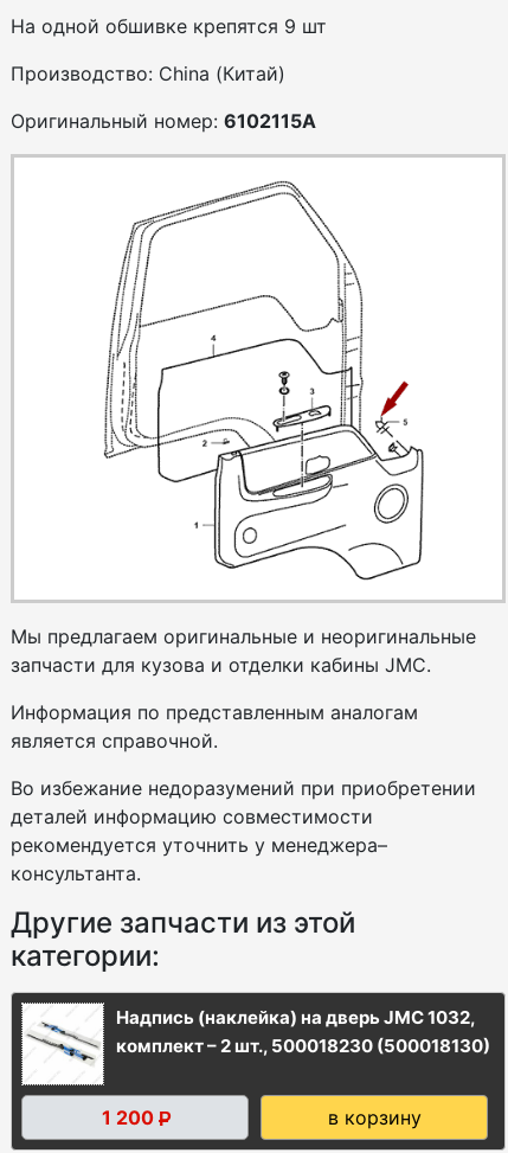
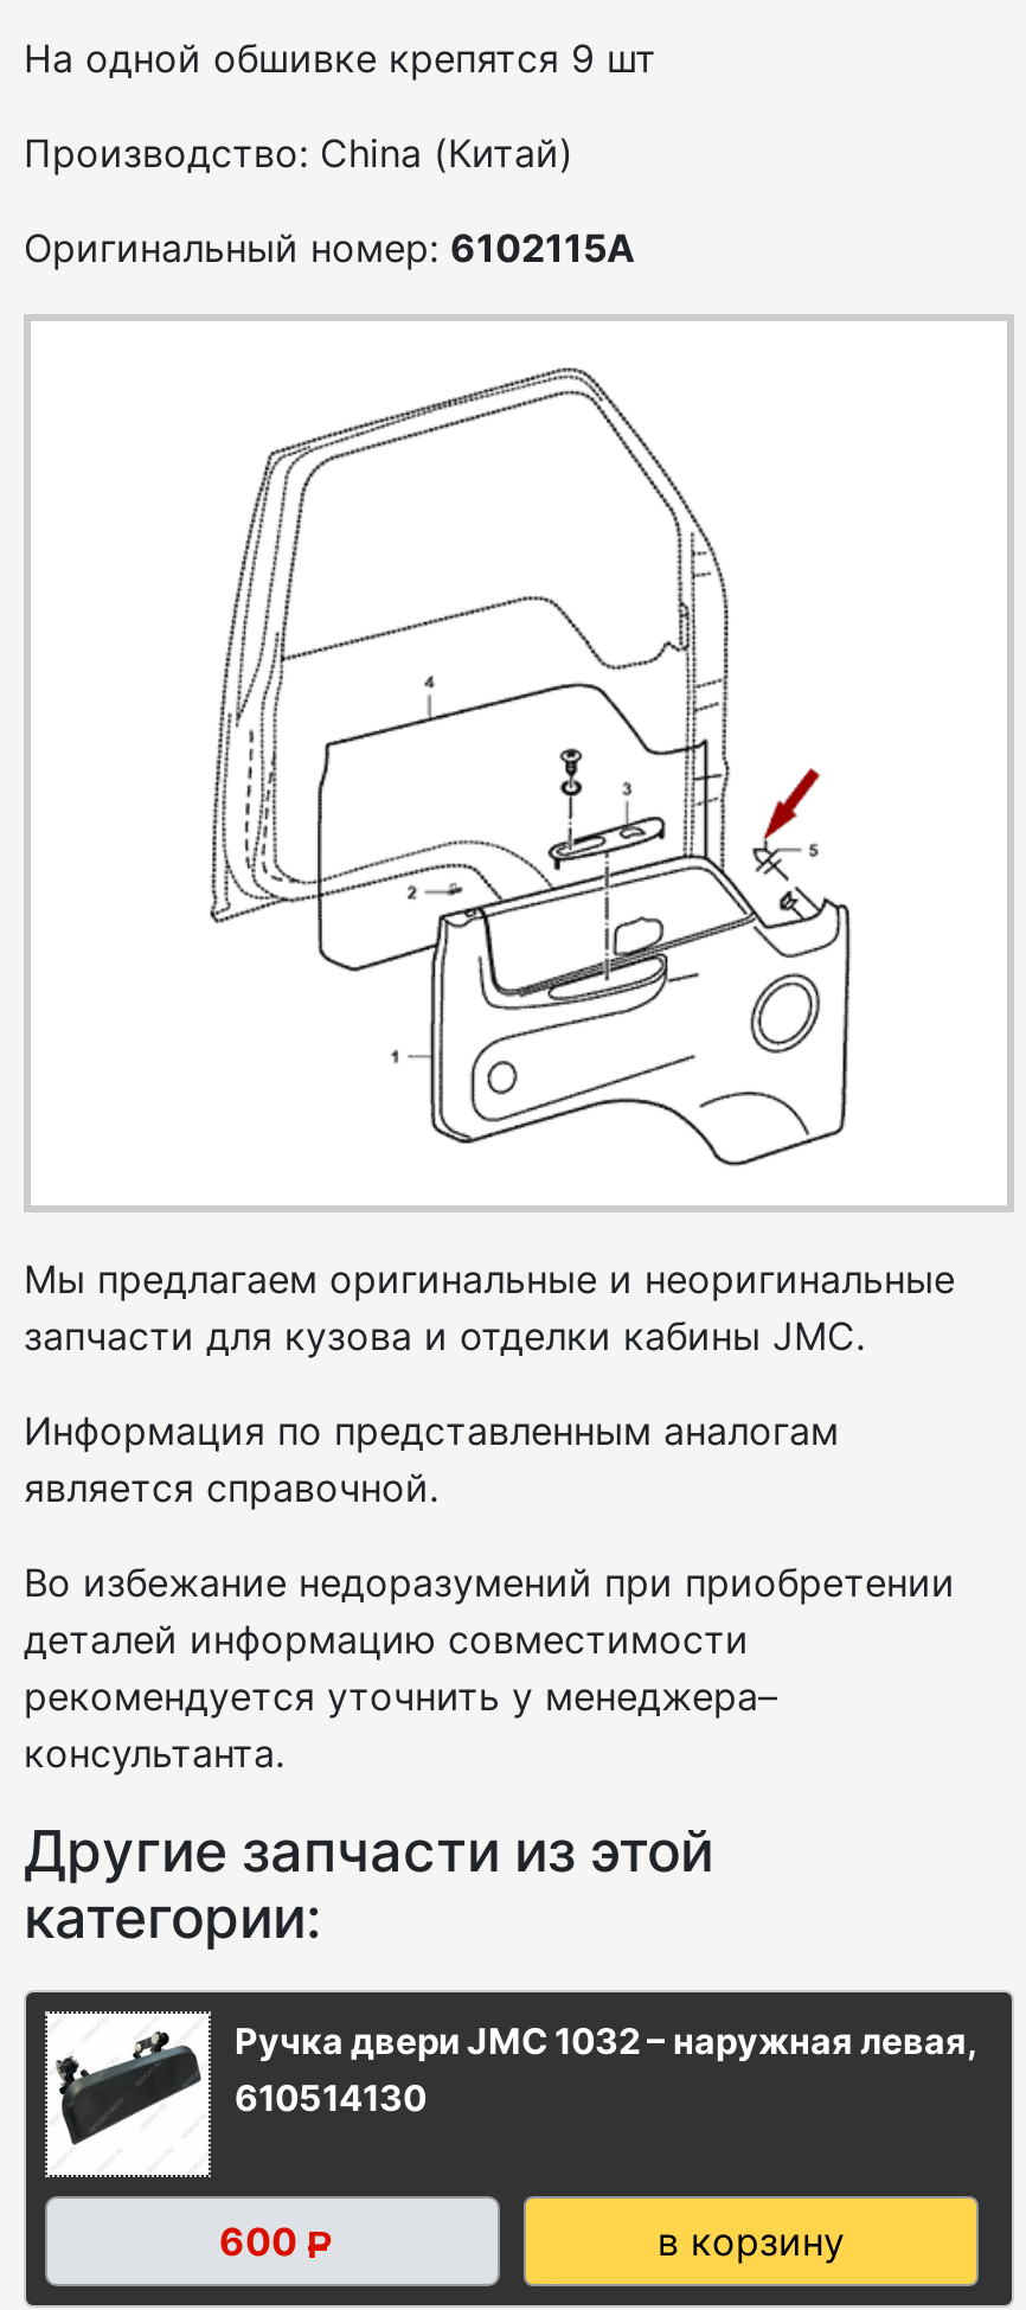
[27,1007,490,1069] [image] | Надпись (наклейка) на дверь JMC 1032, | комплект – 2 шт., 500018230 (500018130) -> [54,2019,976,2146] [image] | Ручка двери JMC 1032 – наружная левая, | 610514130
[102,1106,172,1130] 1 200 Р -> [219,2219,333,2266] 600 Р

